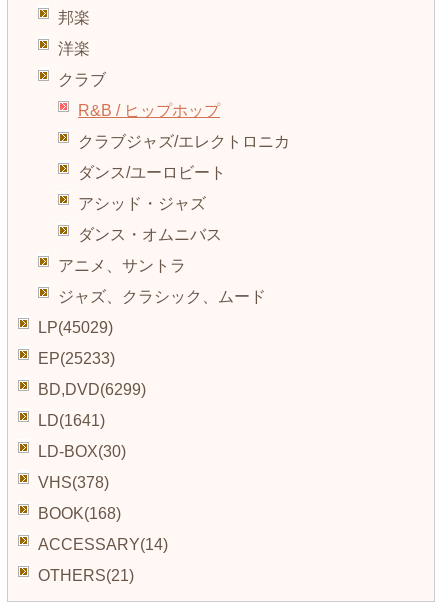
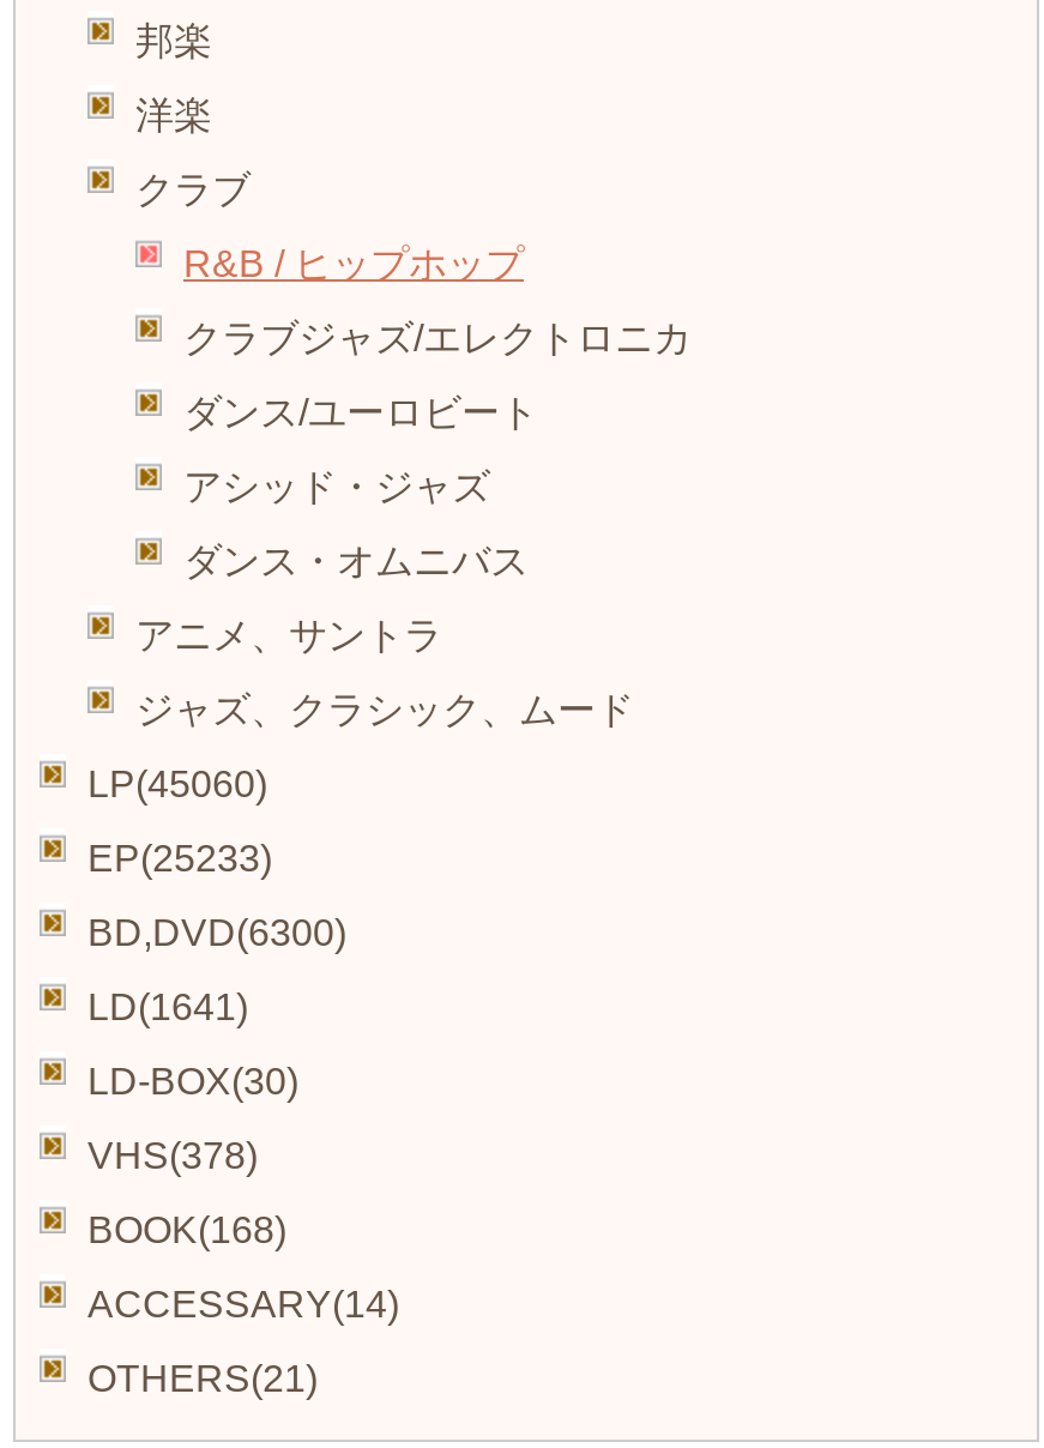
[38,319,113,336] LP(45029) -> [87,763,267,803] LP(45060)
[38,381,146,398] BD,DVD(6299) -> [87,911,346,952] BD,DVD(6300)

